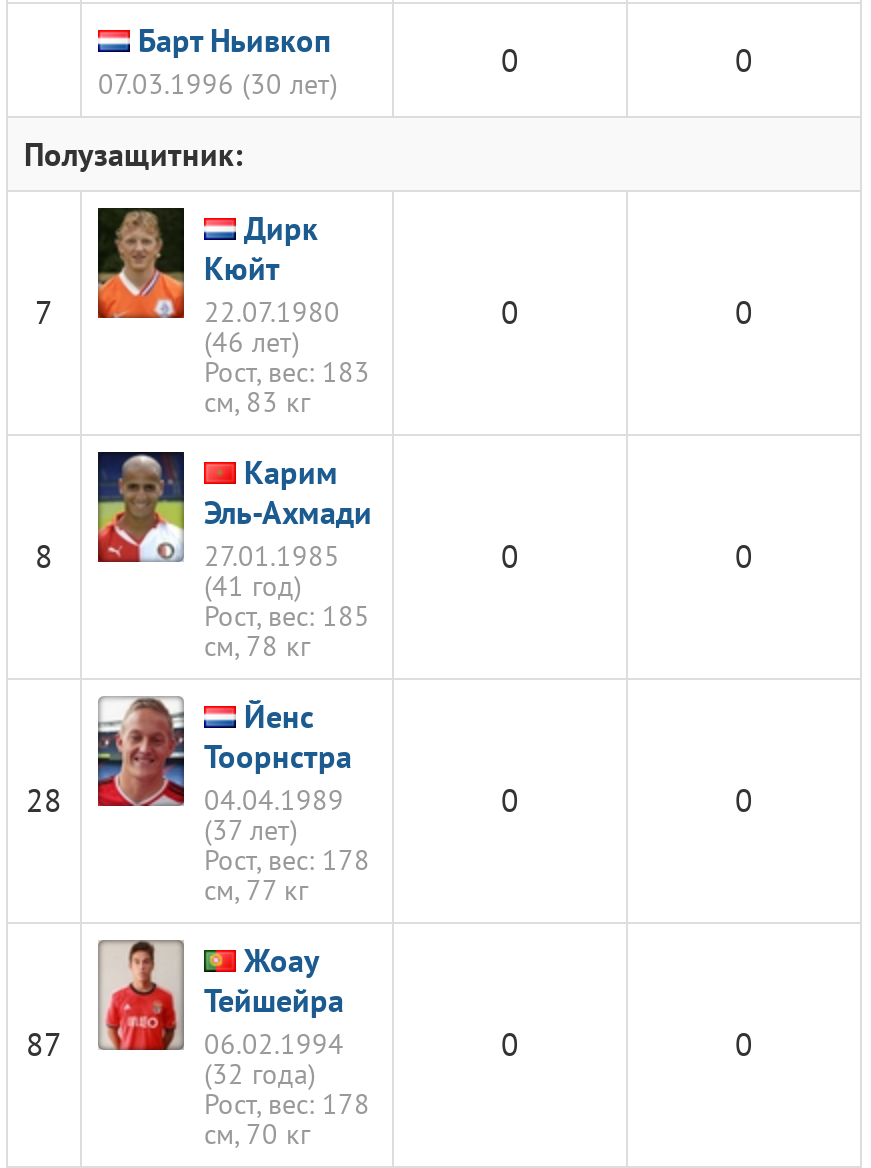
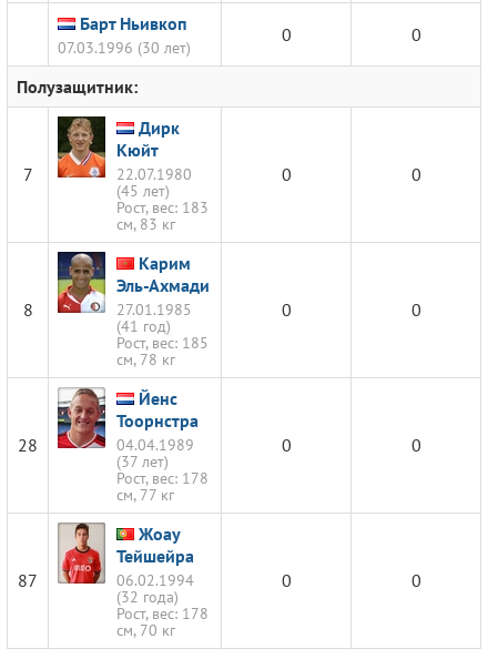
[204,324,300,360] (46 лет) -> [116,181,170,201] (45 лет)

